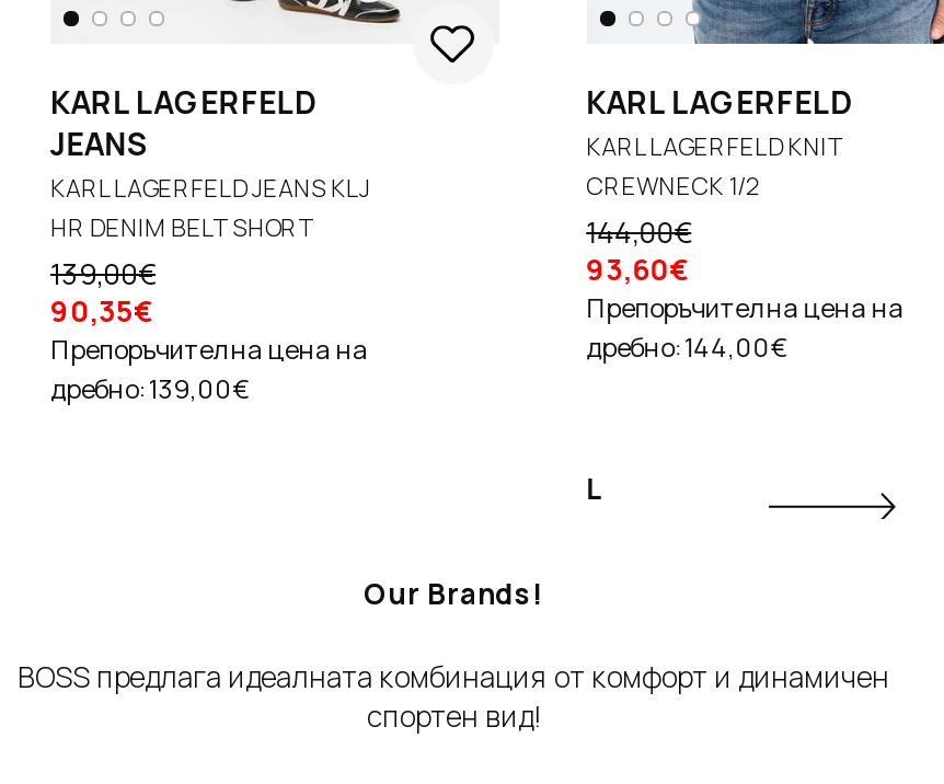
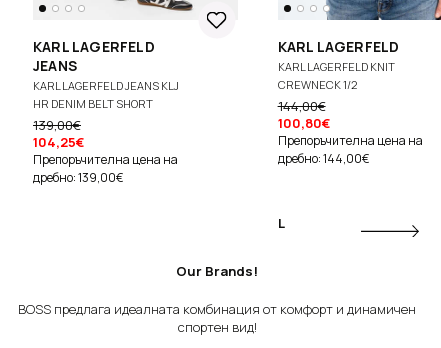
[586,250,687,289] 93,60€ -> [278,114,330,132] 100,80€
[50,291,151,331] 90,35€ -> [33,133,84,151] 104,25€

